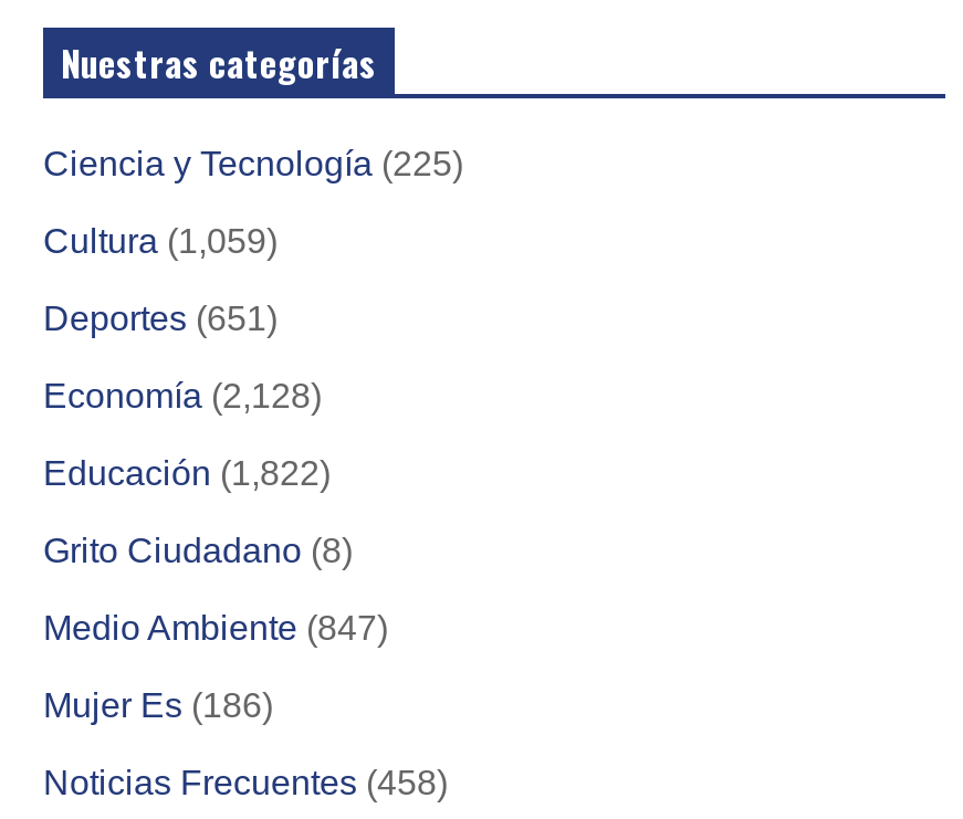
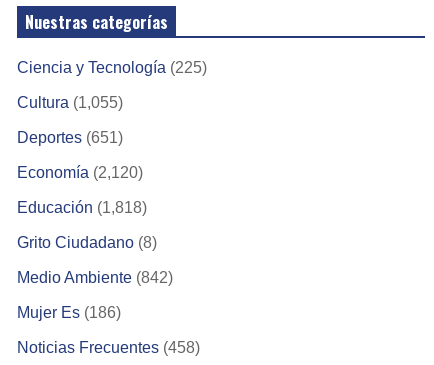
[43,222,278,260] Cultura (1,059) -> [17,94,123,111] Cultura (1,055)
[43,377,322,414] Economía (2,128) -> [17,164,143,181] Economía (2,120)
[43,454,331,492] Educación (1,822) -> [17,199,147,216] Educación (1,818)
[43,609,388,646] Medio Ambiente (847) -> [17,269,173,286] Medio Ambiente (842)

